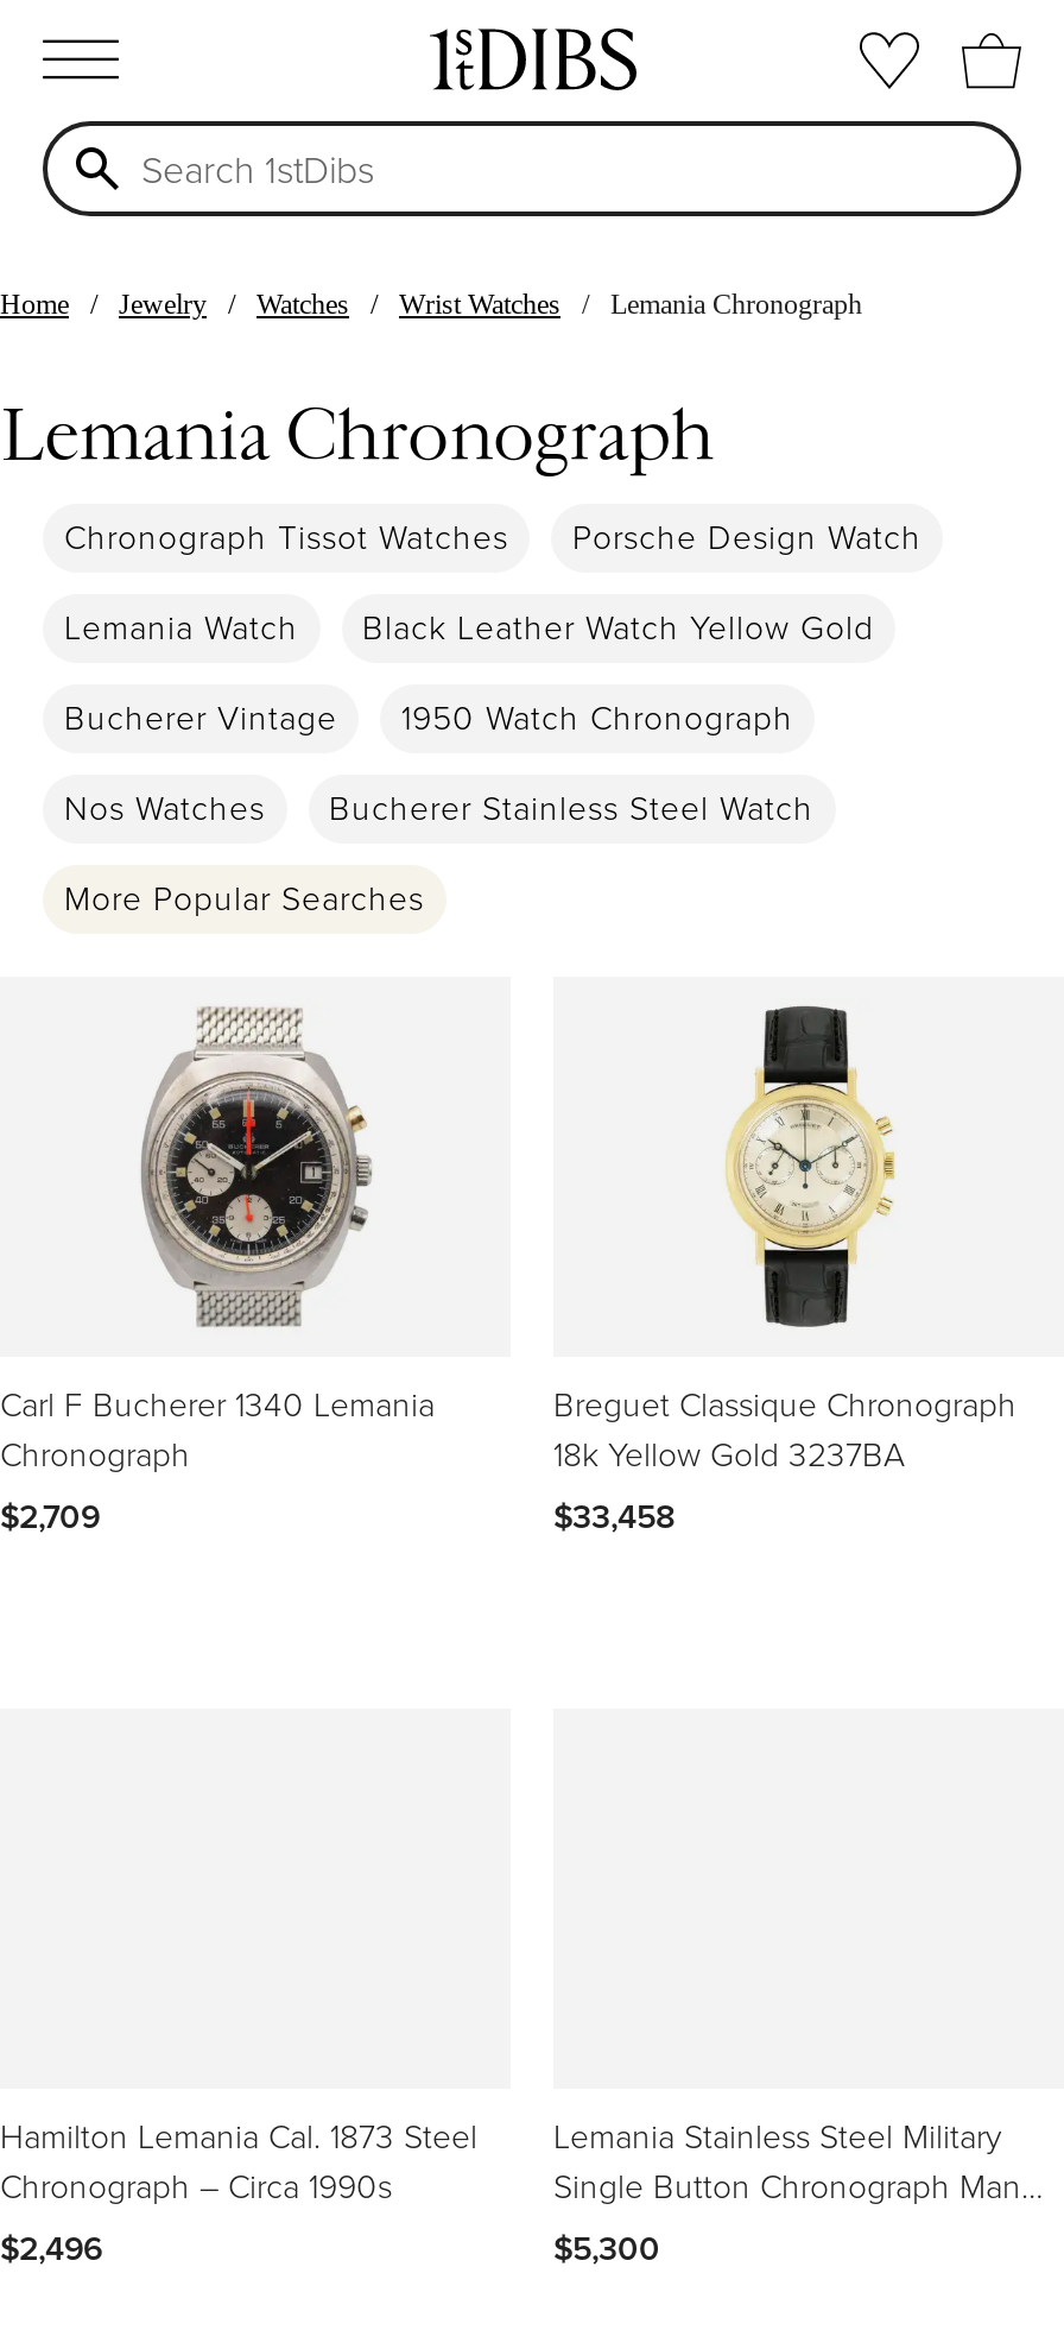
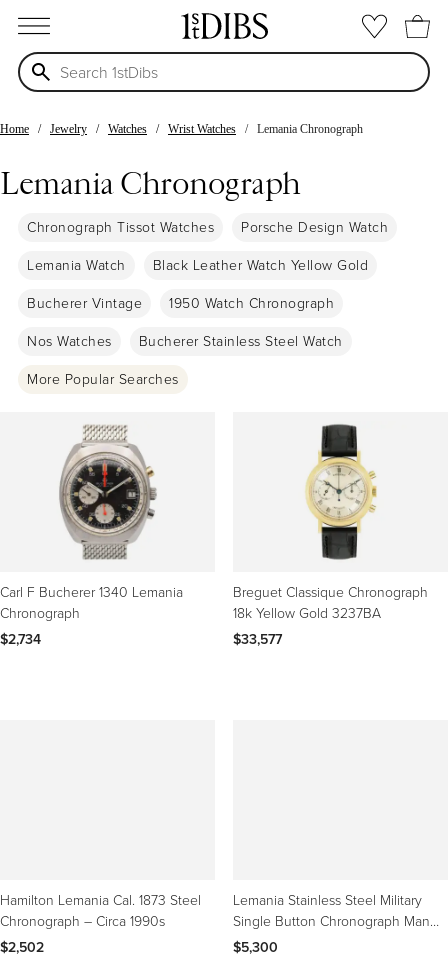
[0,1492,100,1540] $2,709 -> [0,629,41,649] $2,734
[553,1492,674,1540] $33,458 -> [233,629,282,649] $33,577
[0,2224,102,2272] $2,496 -> [0,937,44,957] $2,502

